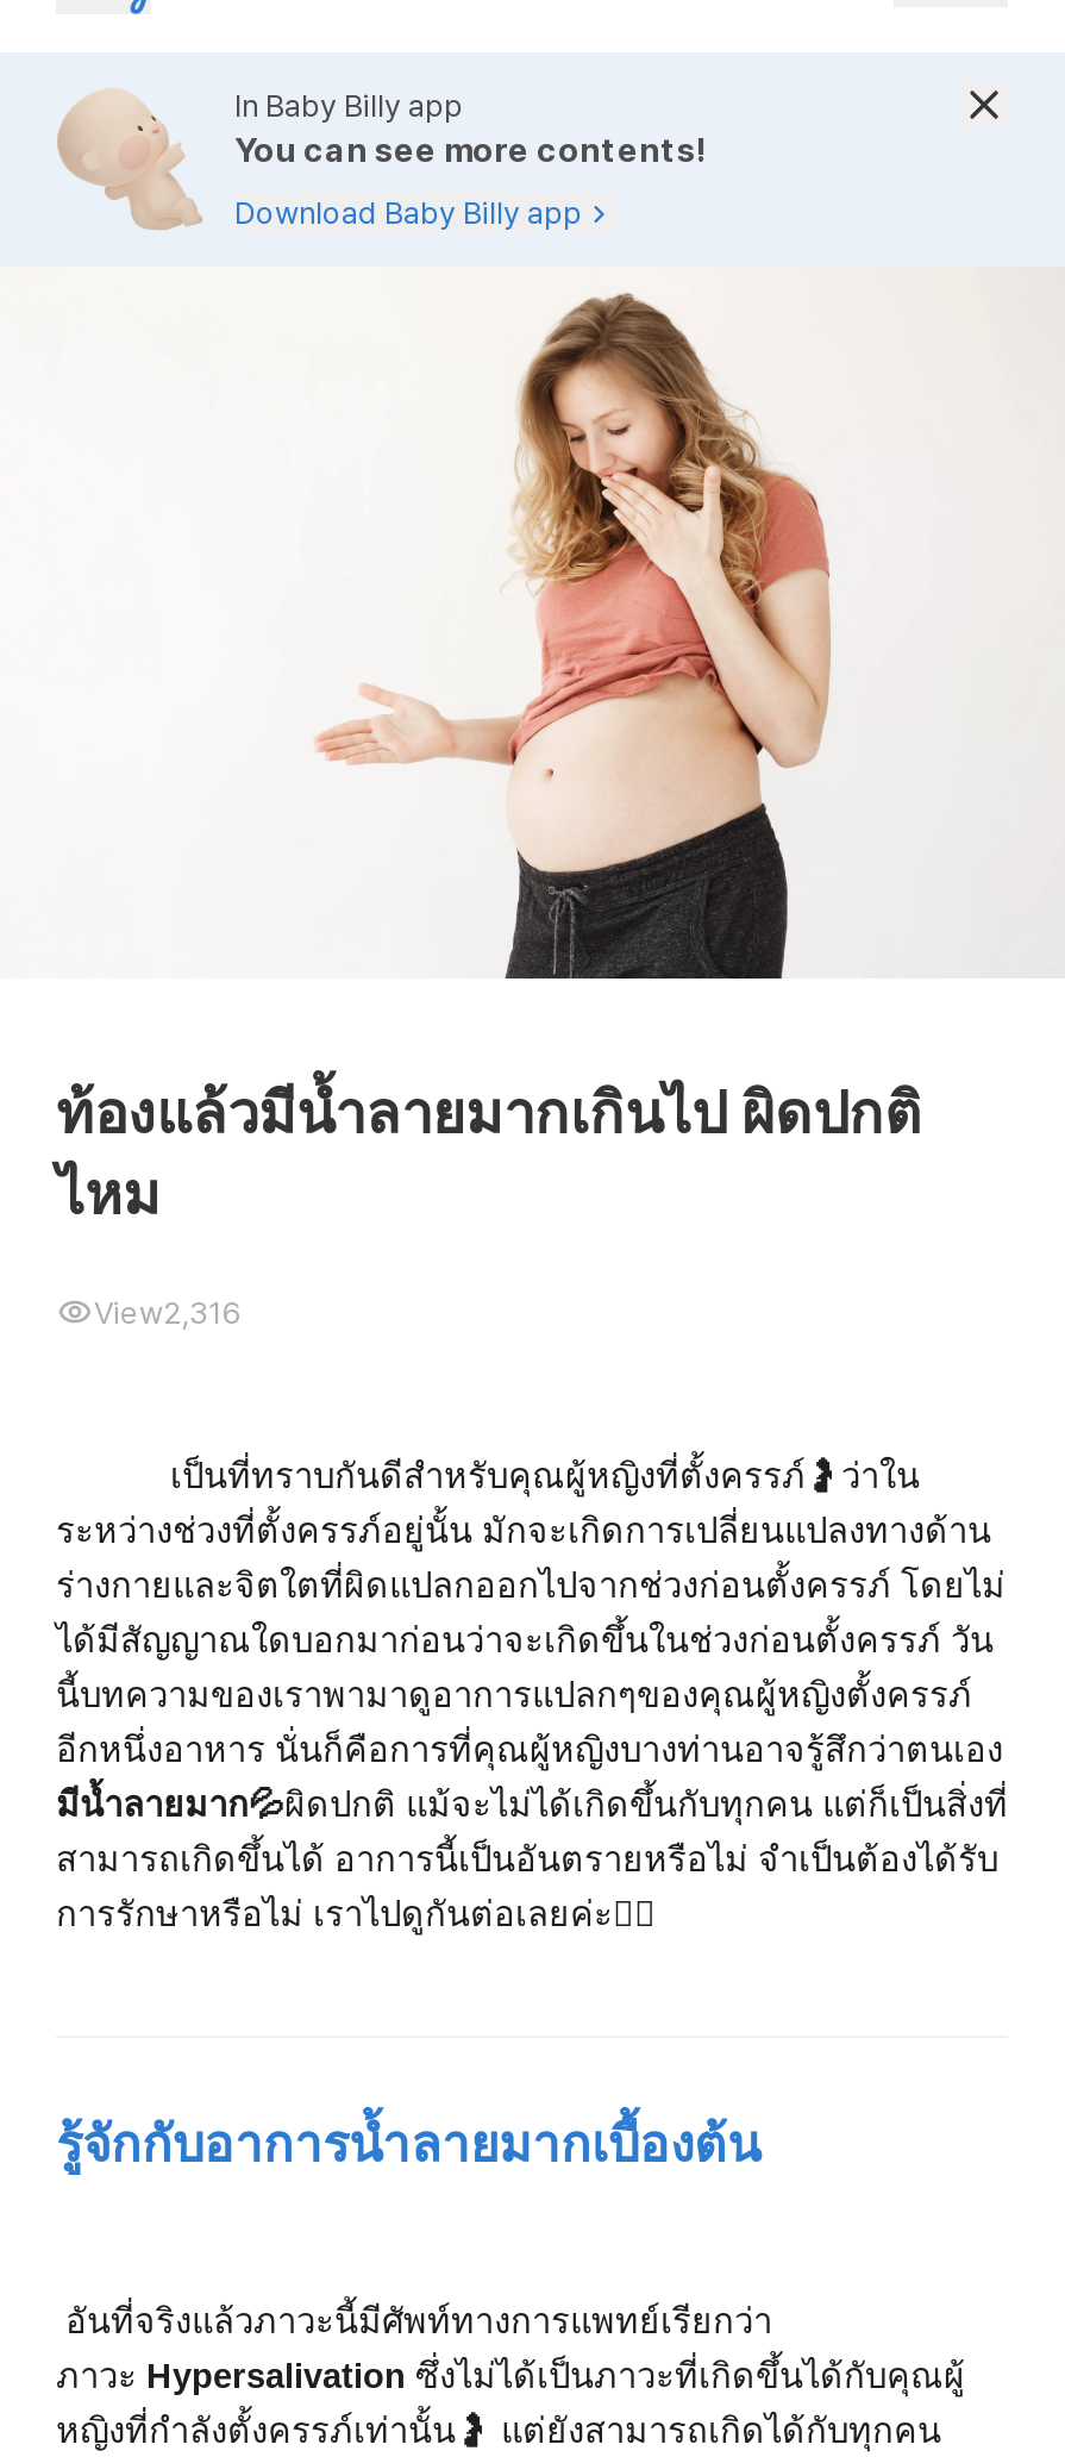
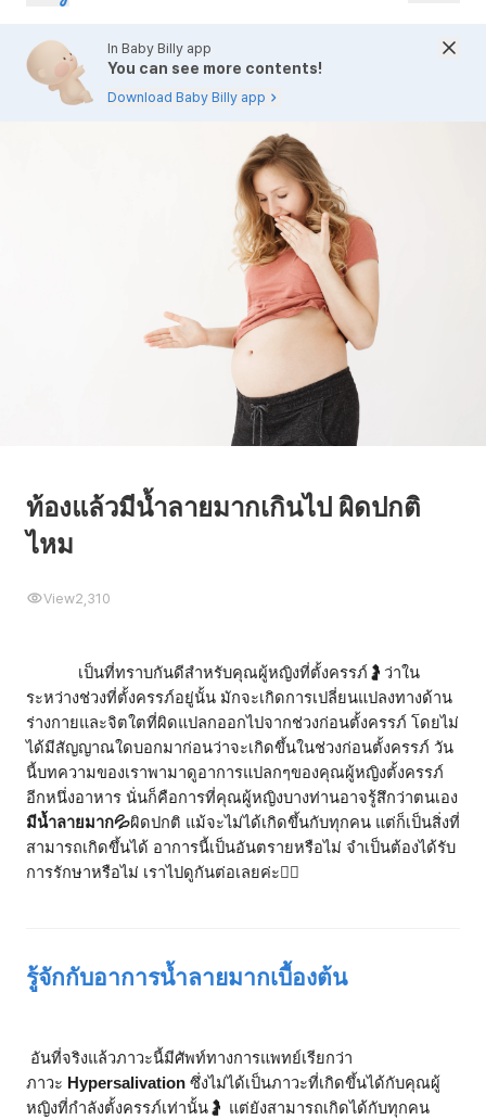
[94,1294,242,1330] View2,316 -> [43,590,111,606] View2,310

